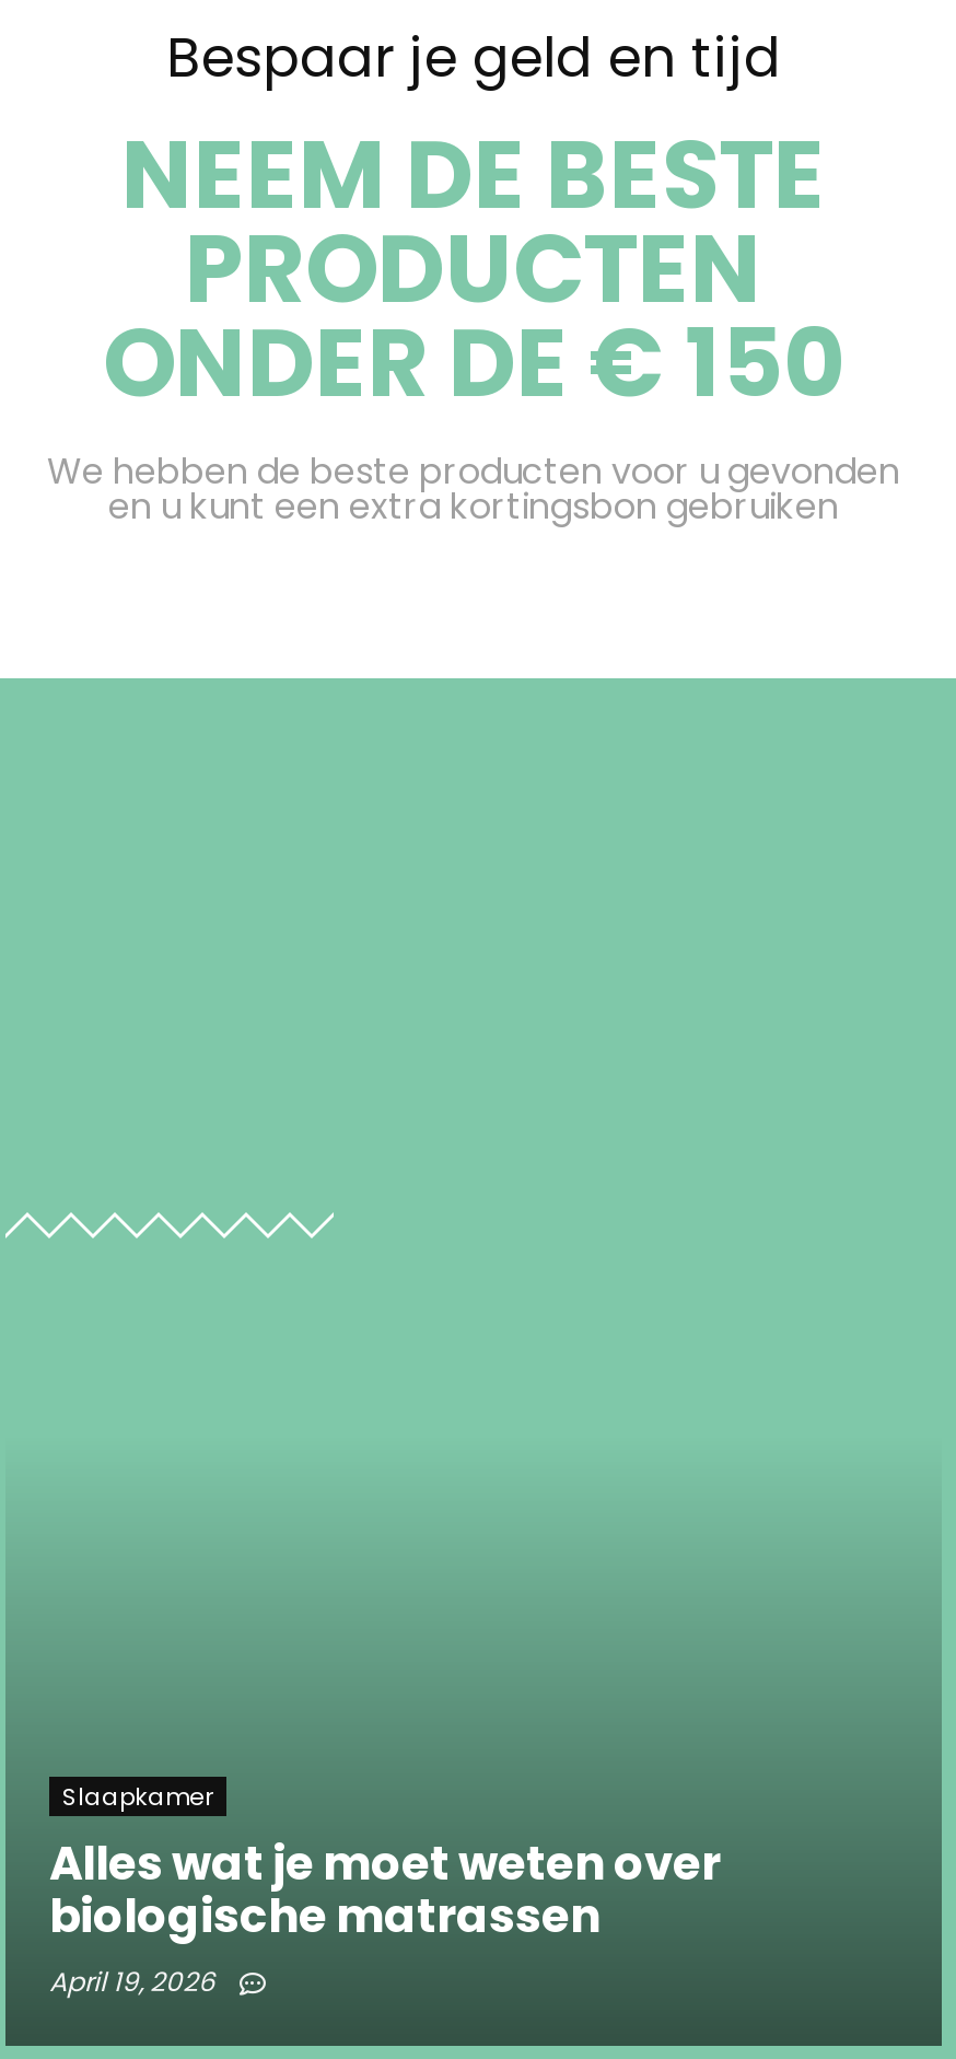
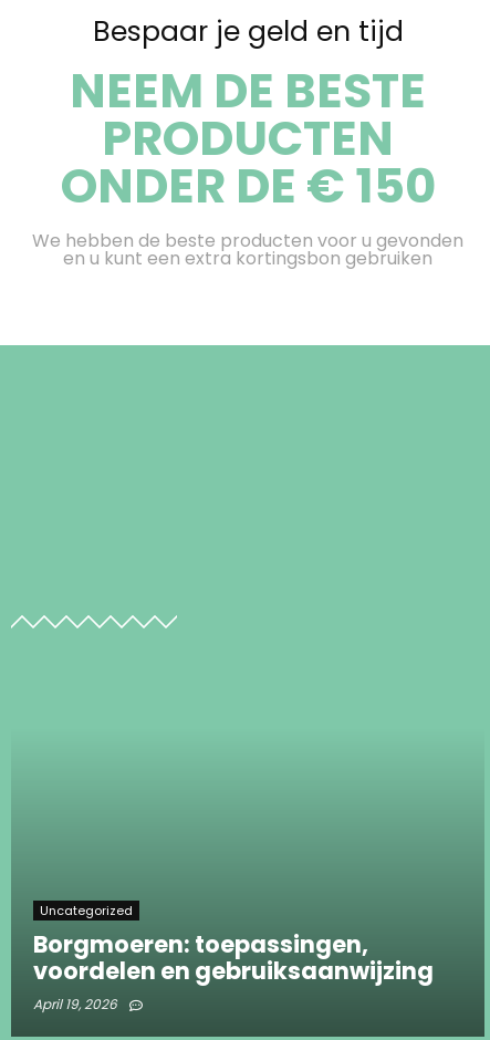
[49,1780,721,1948] Slaapkamer | Alles wat je moet weten over | biologische matrassen -> [33,902,434,987] Uncategorized | Borgmoeren: toepassingen, | voordelen en gebruiksaanwijzing

